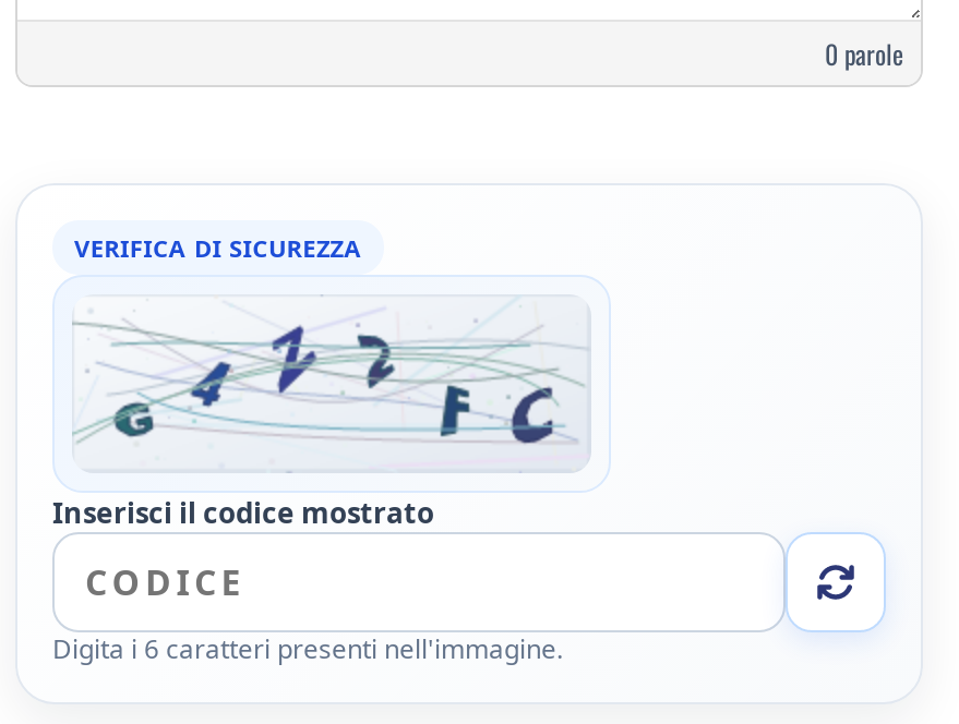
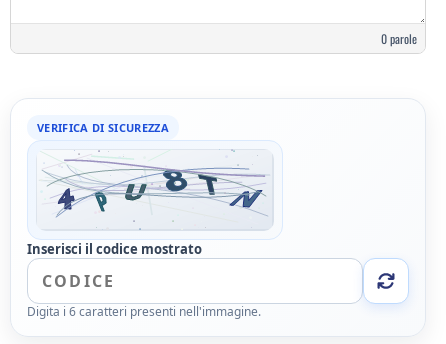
[72,316,585,447] [image] -> [37,149,266,230] [image]

